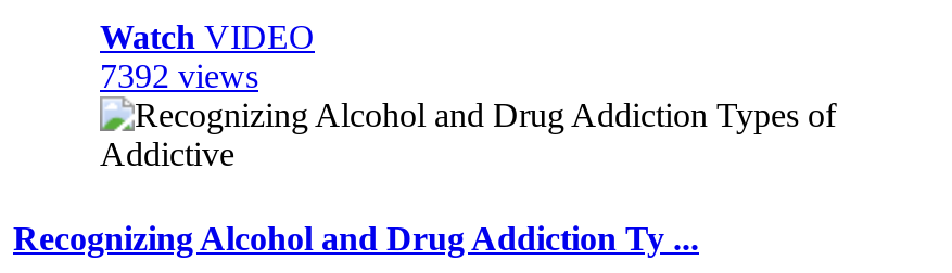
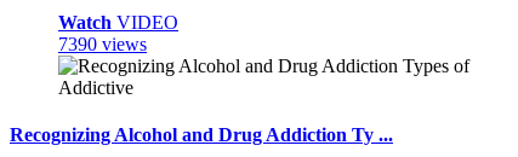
[100,56,258,93] 7392 views -> [58,33,147,54] 7390 views

